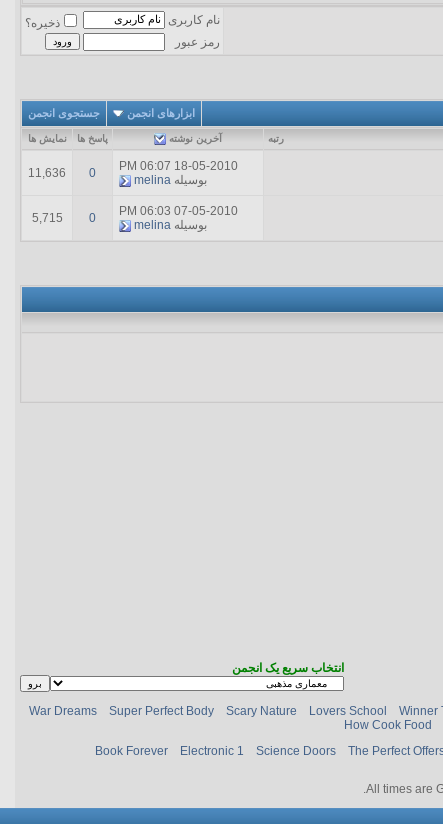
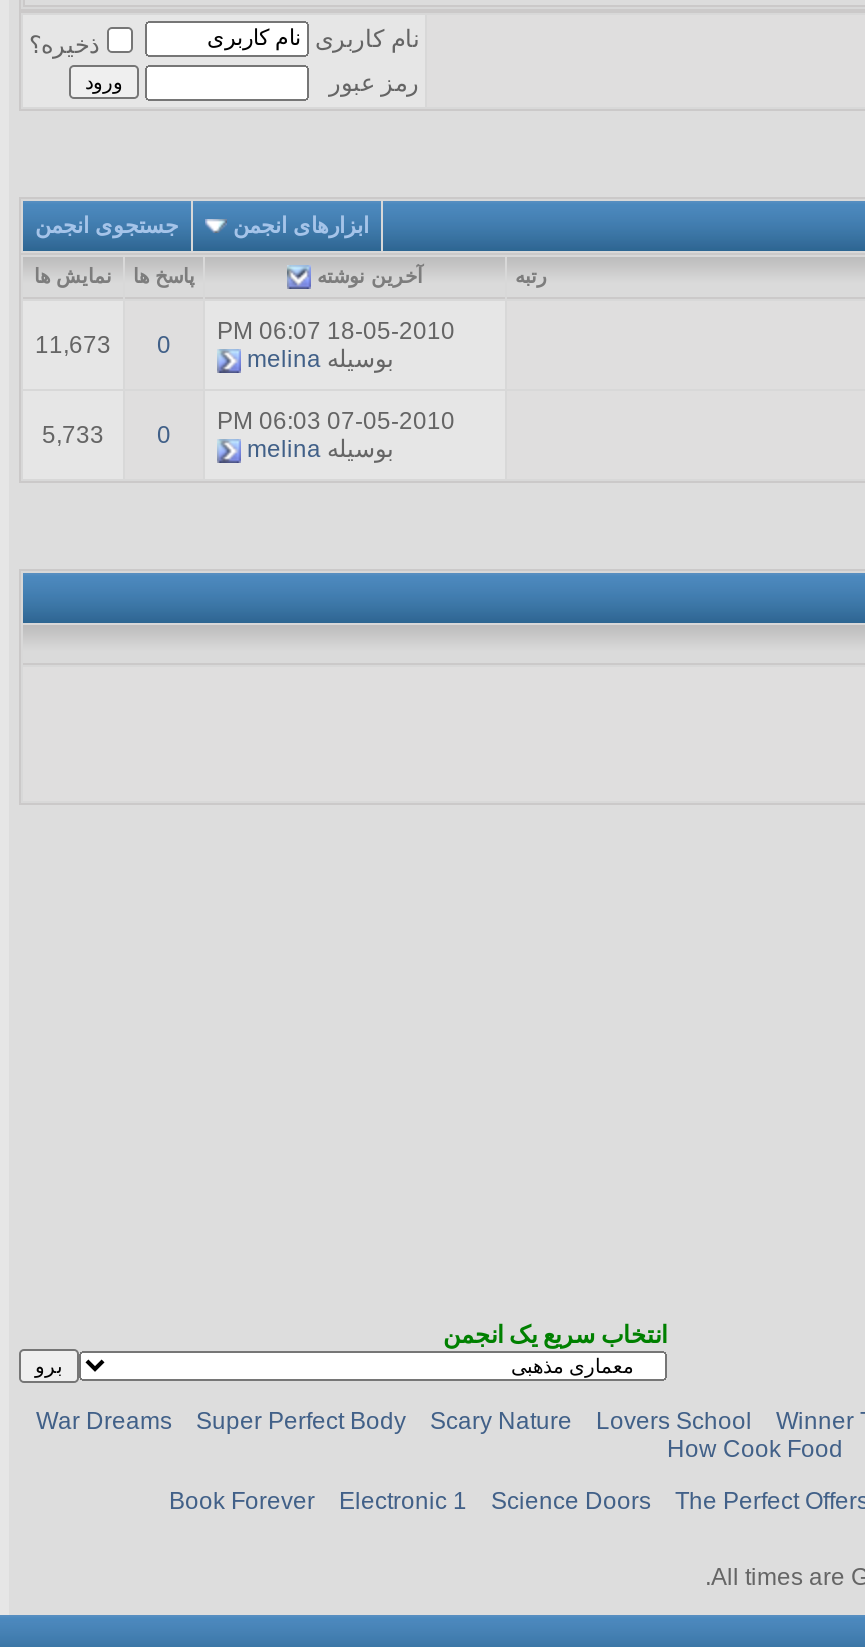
[28,166,96,180] 11,636 0 -> [35,330,171,358] 11,673 0
[31,211,96,225] 5,715 0 -> [42,420,171,448] 5,733 0

